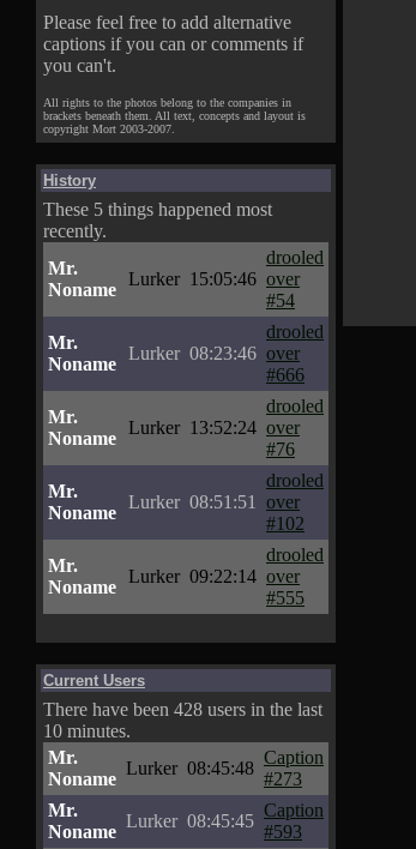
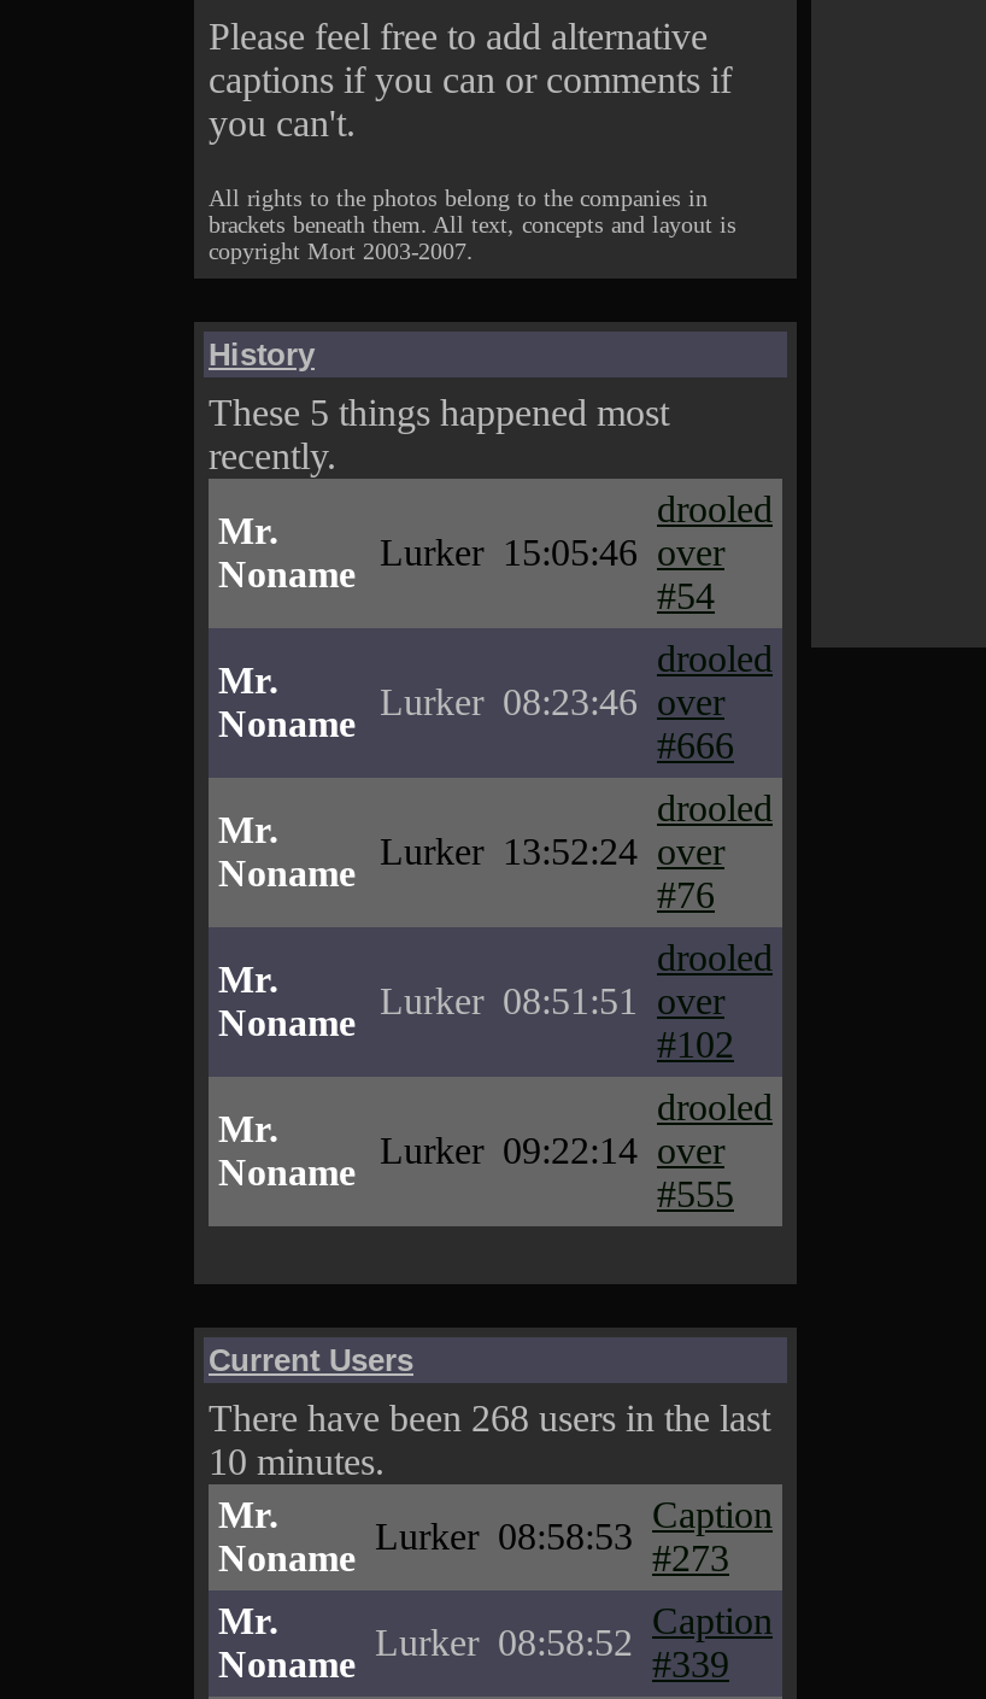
[43,699,322,719] There have been 428 users in the last -> [209,1398,770,1439] There have been 268 users in the last
[126,758,254,778] Lurker 08:45:48 -> [375,1516,633,1557] Lurker 08:58:53
[126,811,254,831] Lurker 08:45:45 -> [375,1622,633,1663] Lurker 08:58:52
[264,821,302,842] #593 -> [652,1644,729,1685] #339

